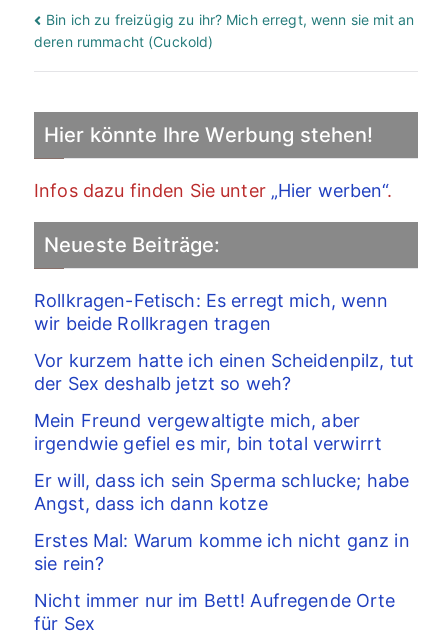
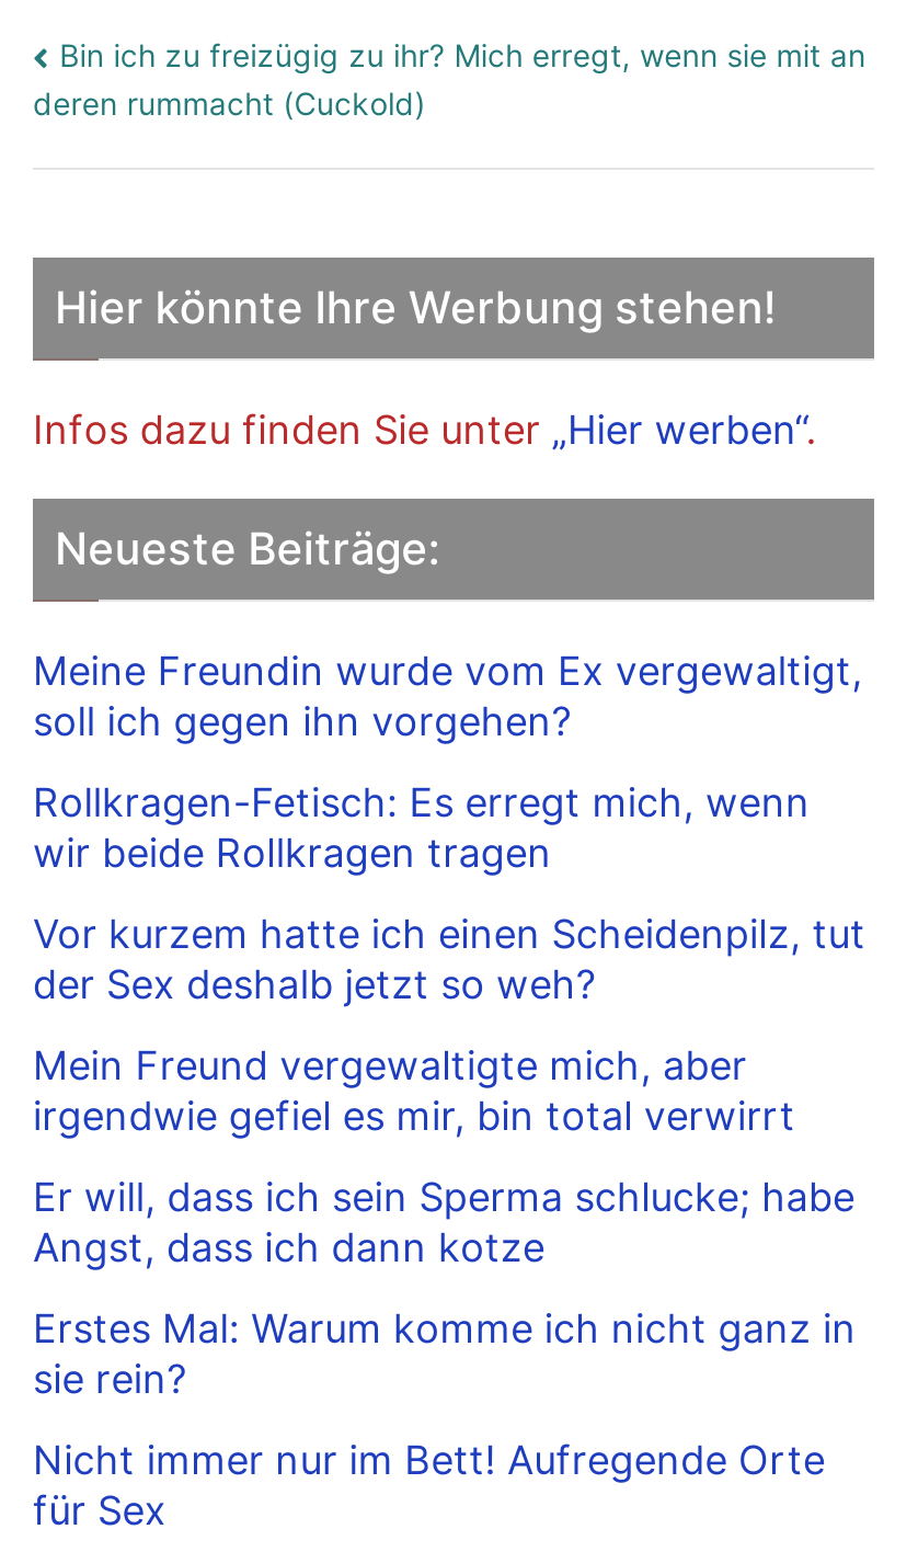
none -> [33,648,863,745] Meine Freundin wurde vom Ex vergewaltigt, | soll ich gegen ihn vorgehen?

